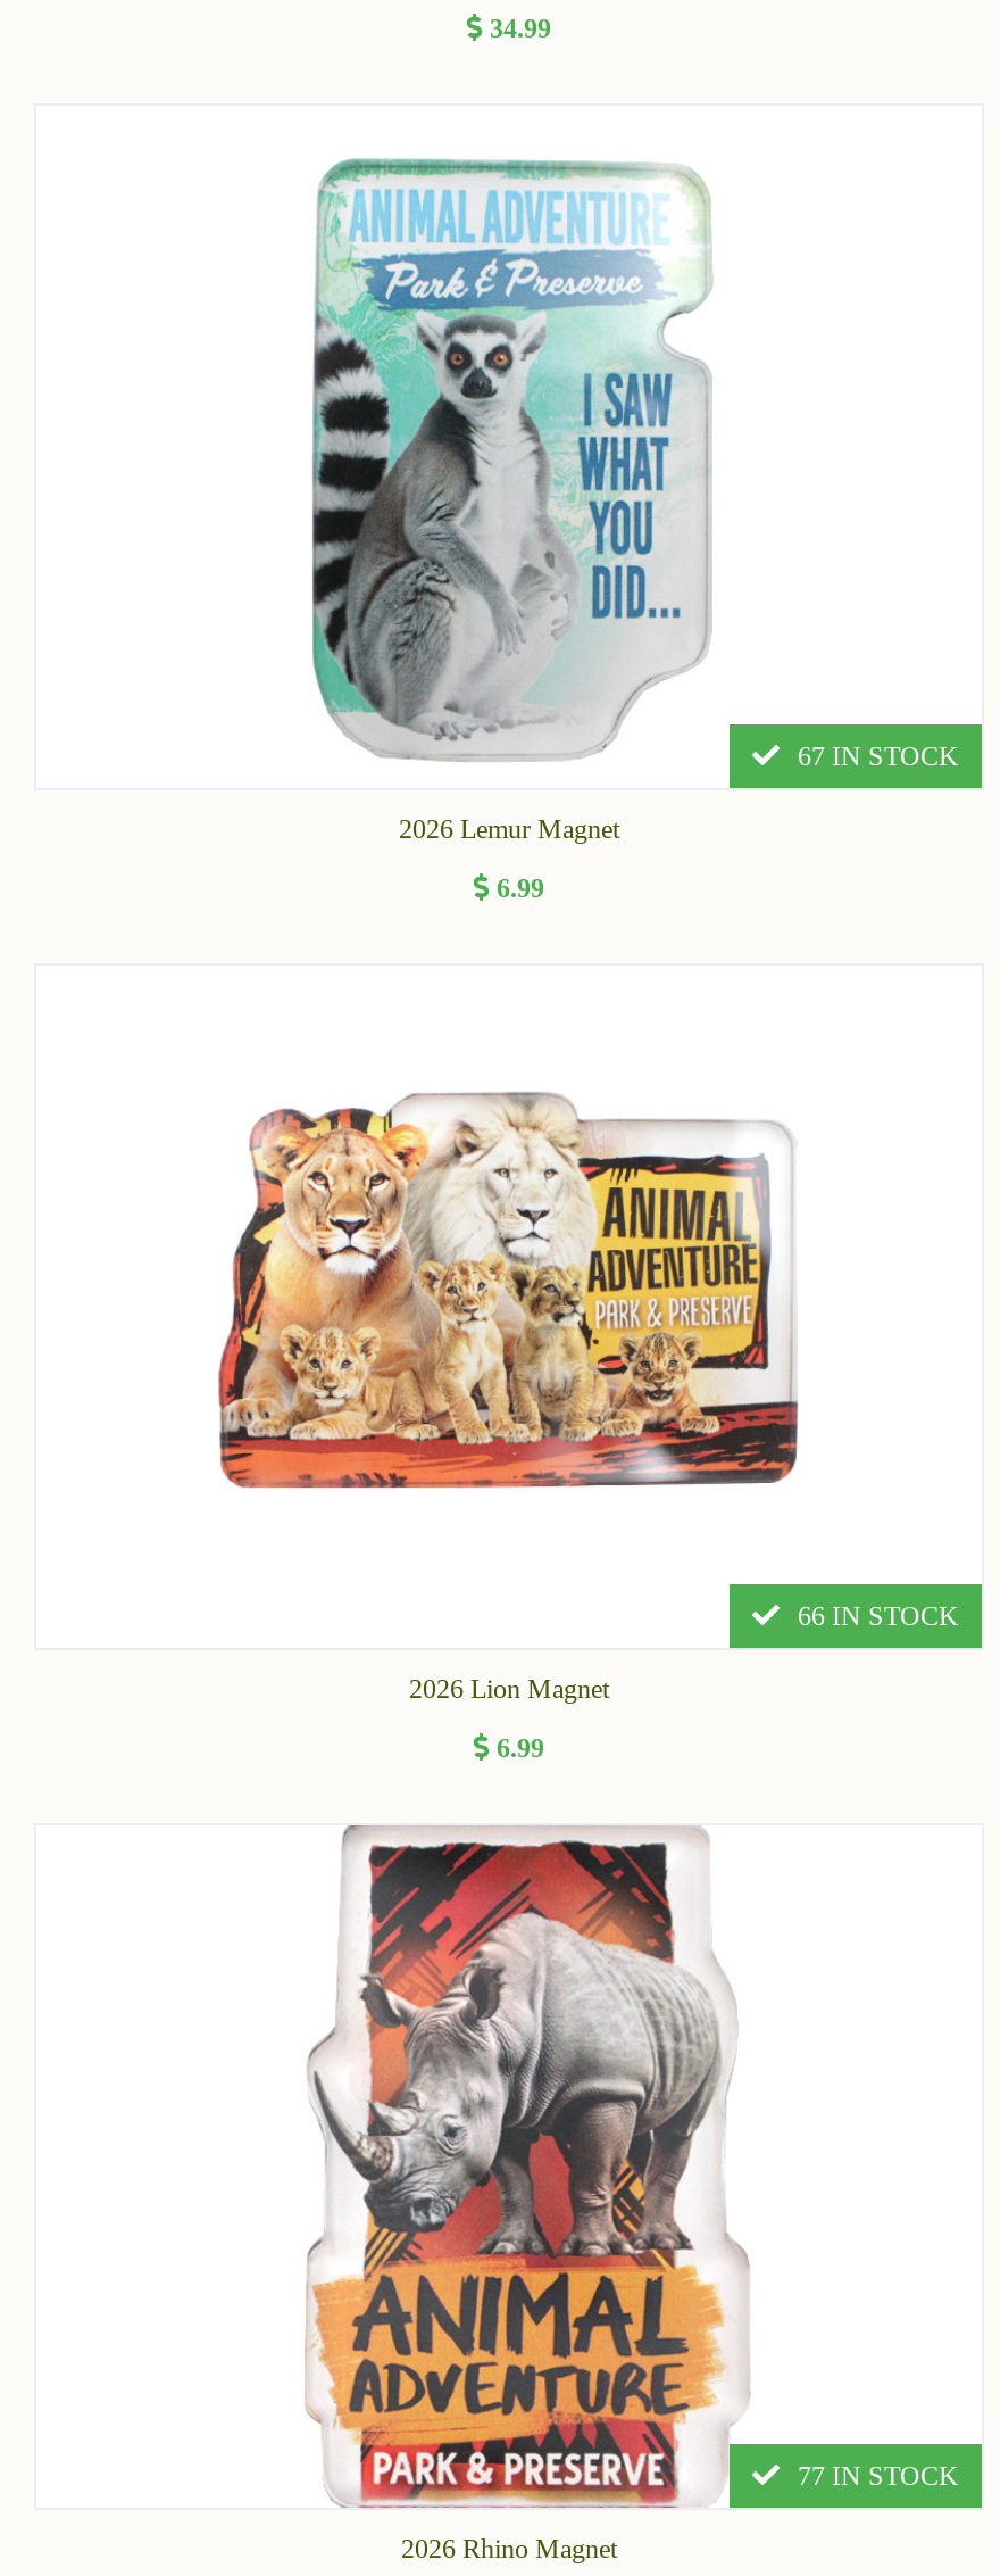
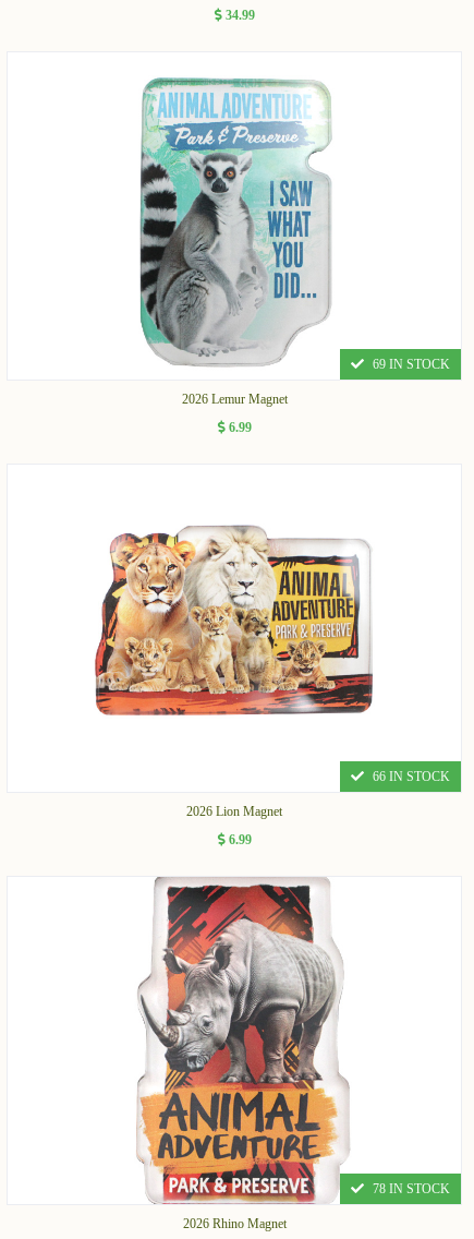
[798,740,959,772] 67 IN STOCK -> [373,357,450,372] 69 IN STOCK
[798,2460,959,2492] 77 IN STOCK -> [373,1181,450,1196] 78 IN STOCK

